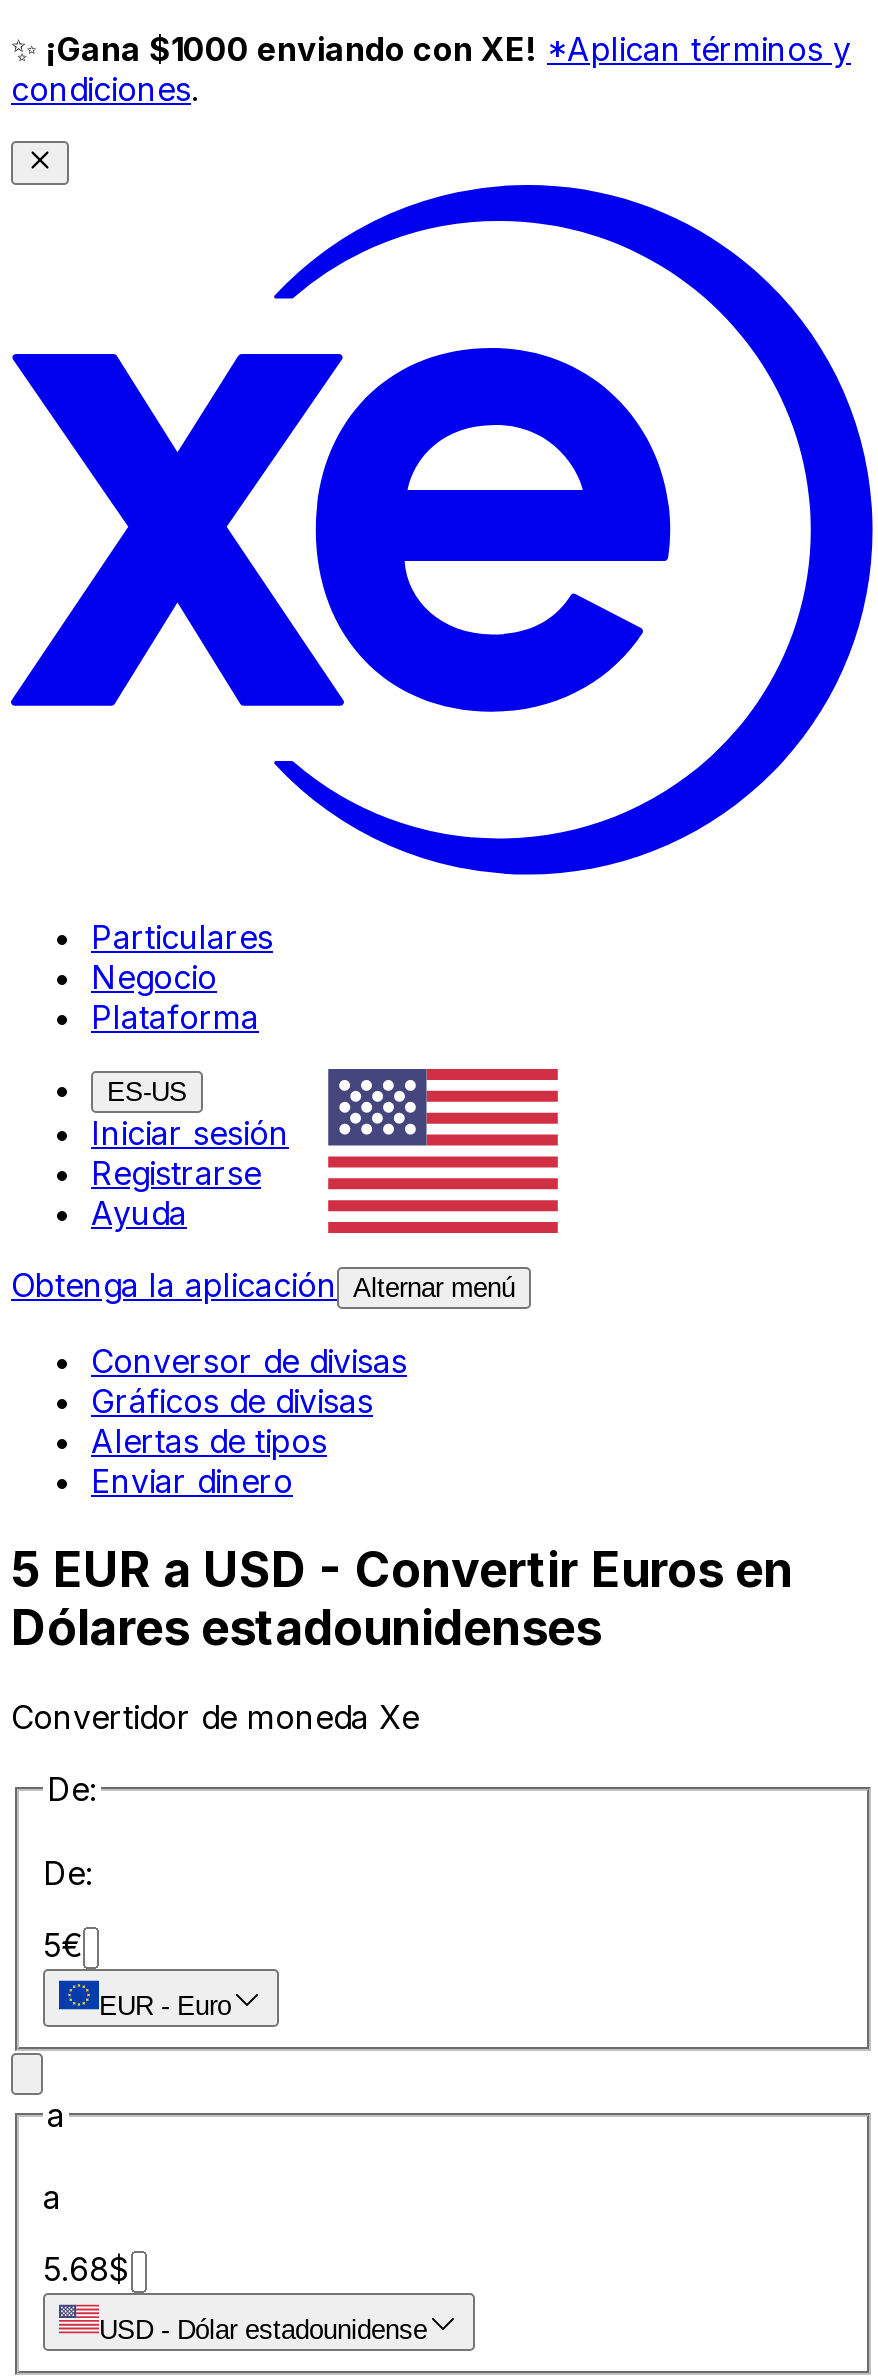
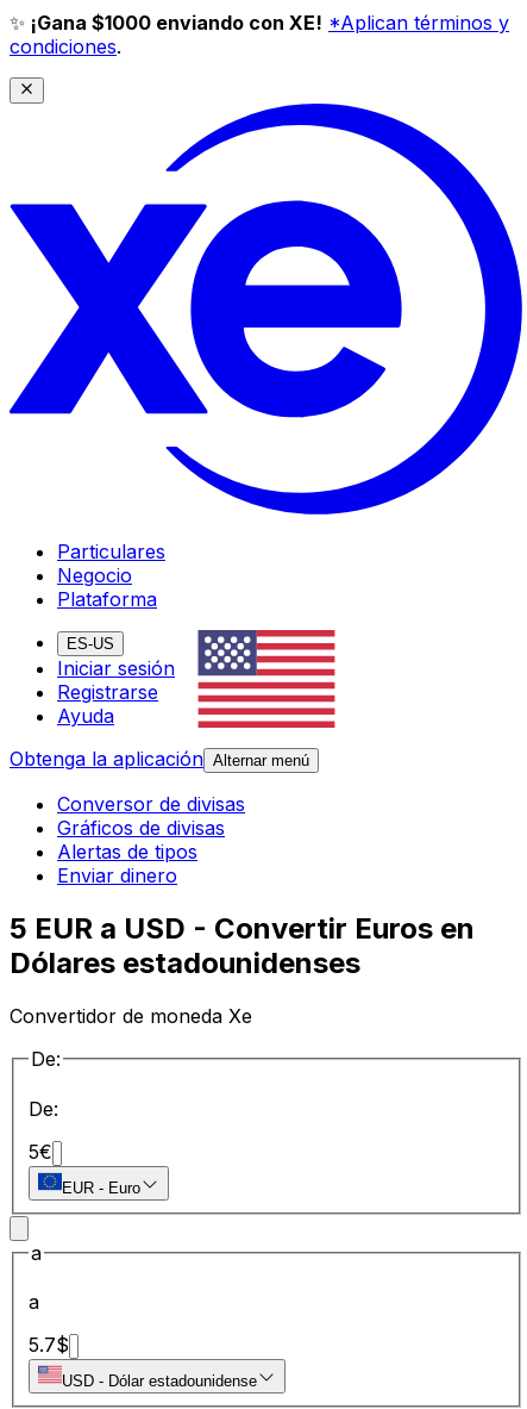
[43,2250,131,2290] 5.68$ -> [29,1333,69,1357] 5.7$

